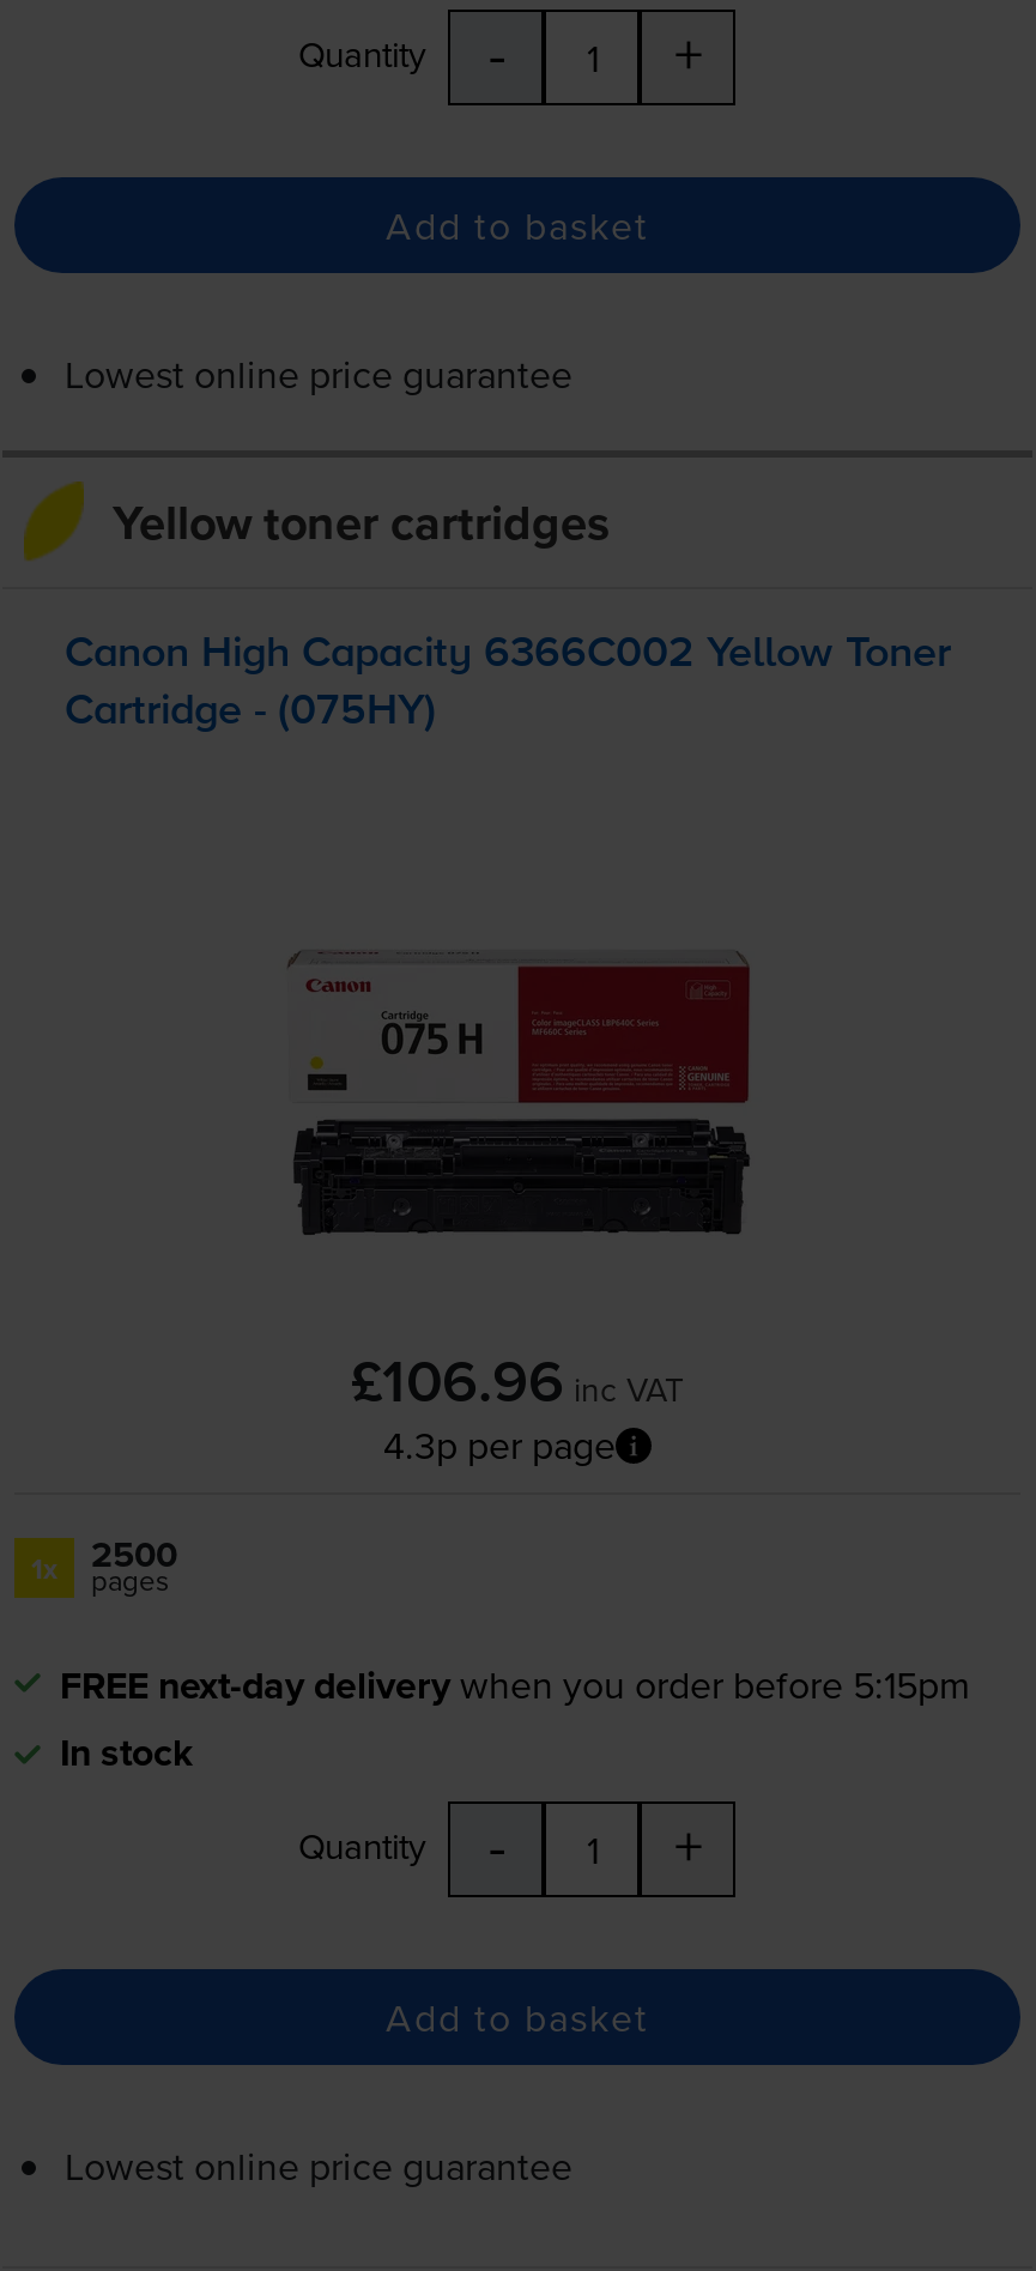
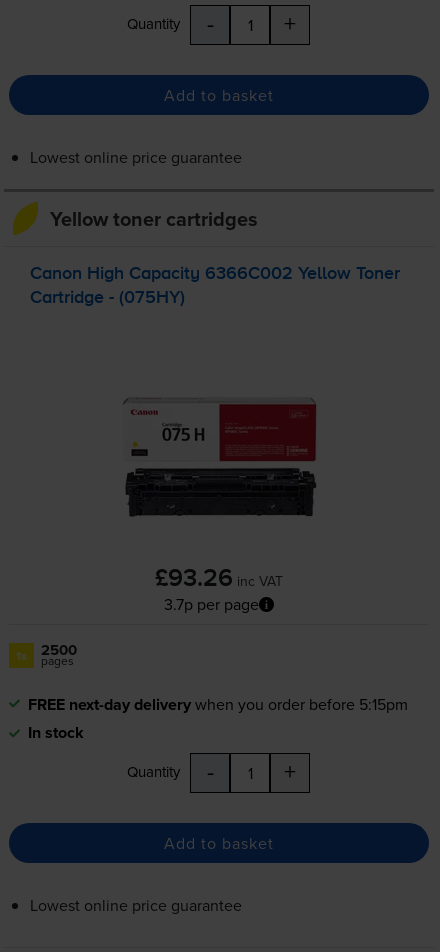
[351,1356,684,1416] £106.96 inc VAT -> [155,567,283,592] £93.26 inc VAT
[383,1418,616,1471] 4.3p per page -> [164,593,259,615] 3.7p per page

